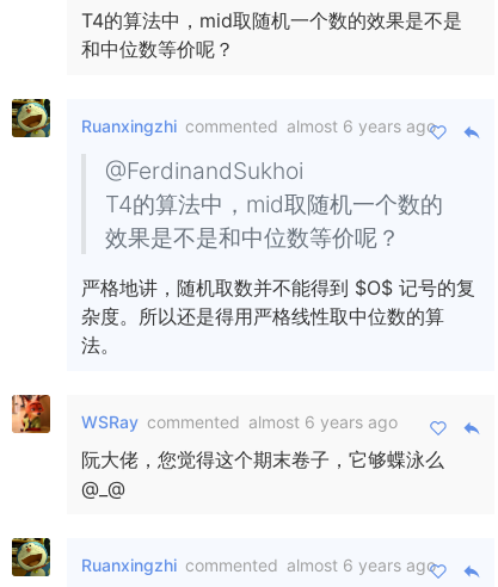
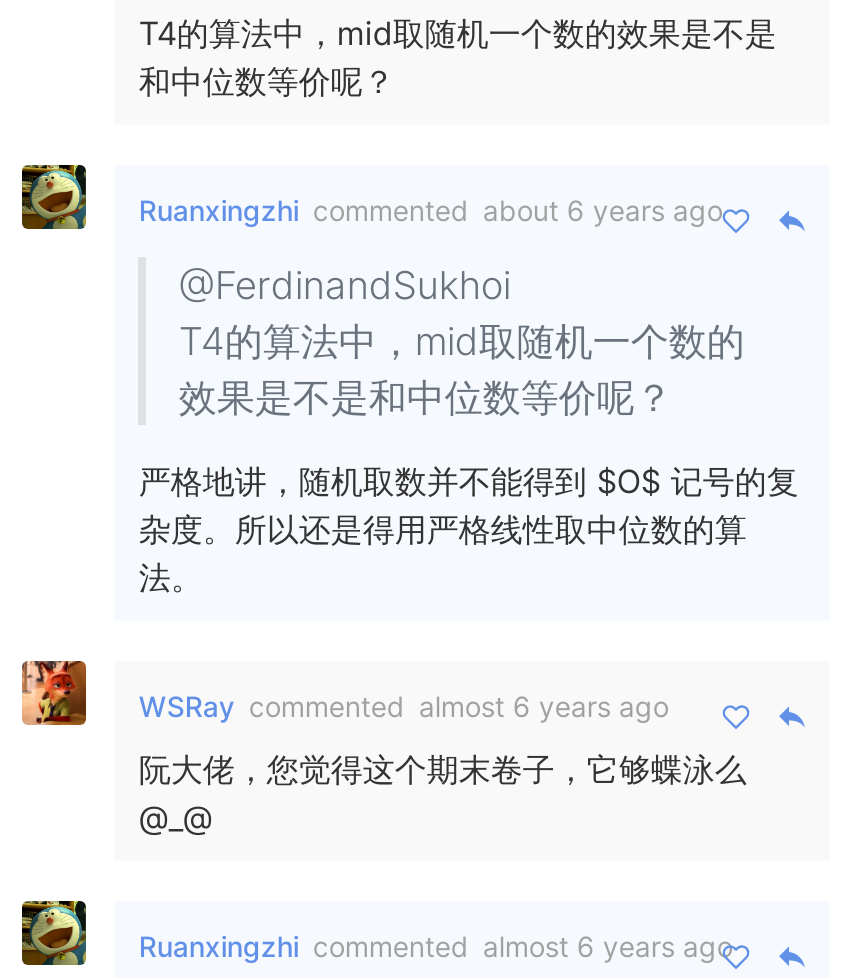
[82,116,436,136] Ruanxingzhi commented almost 6 years ago -> [139,193,723,227] Ruanxingzhi commented about 6 years ago

